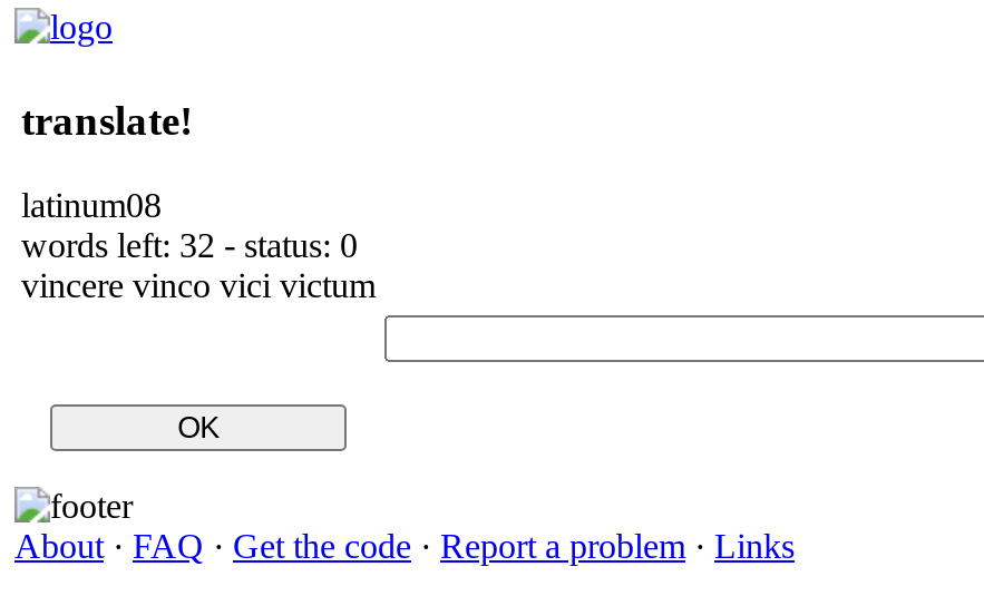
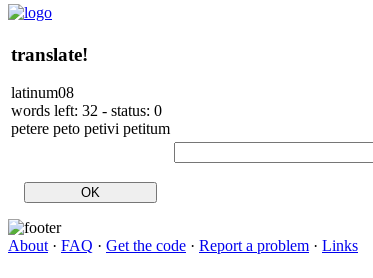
[21,267,376,305] vincere vinco vici victum -> [11,120,170,137] petere peto petivi petitum

